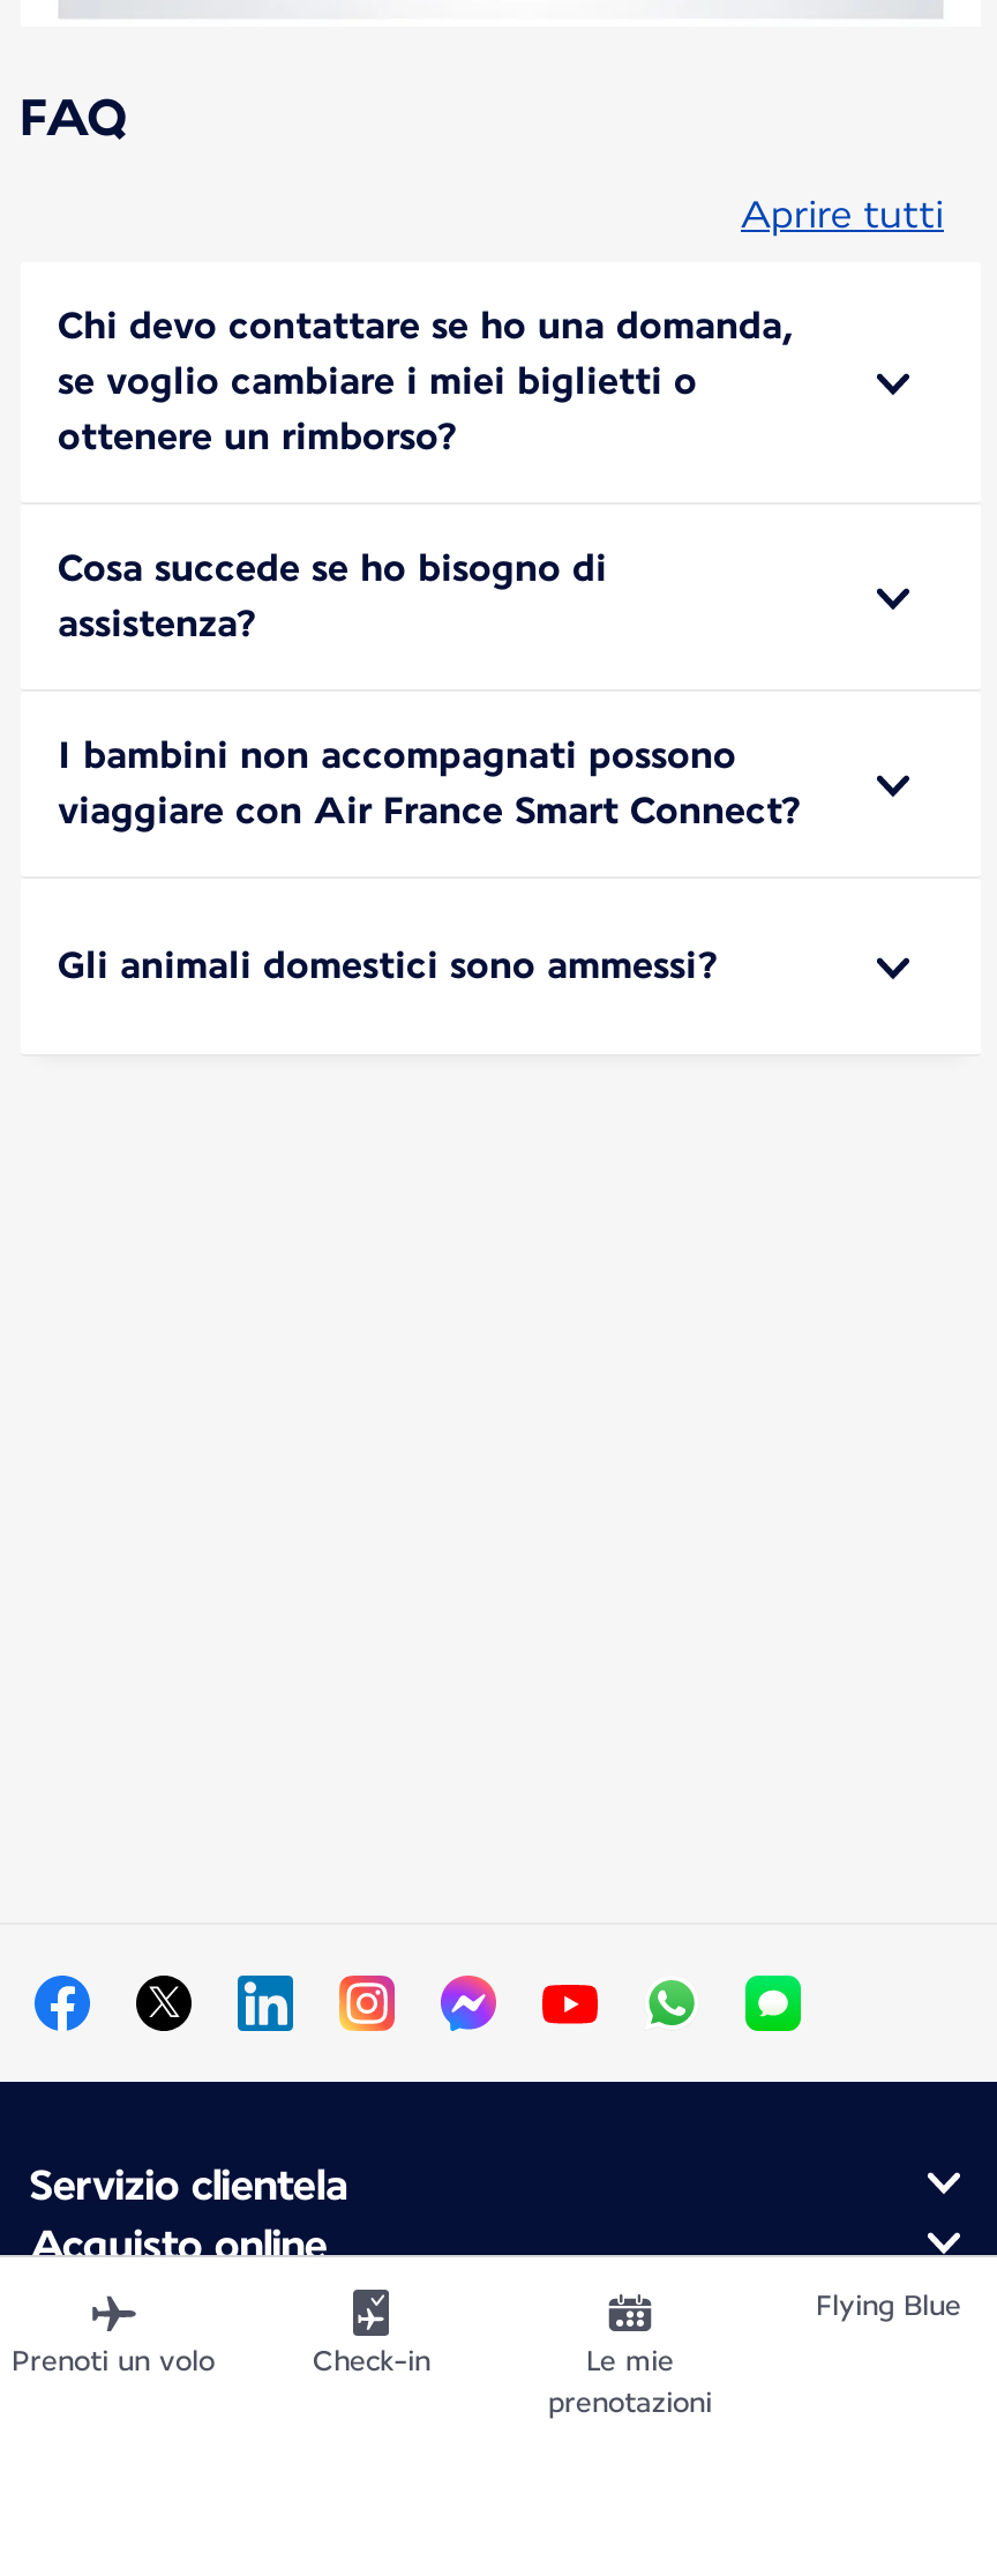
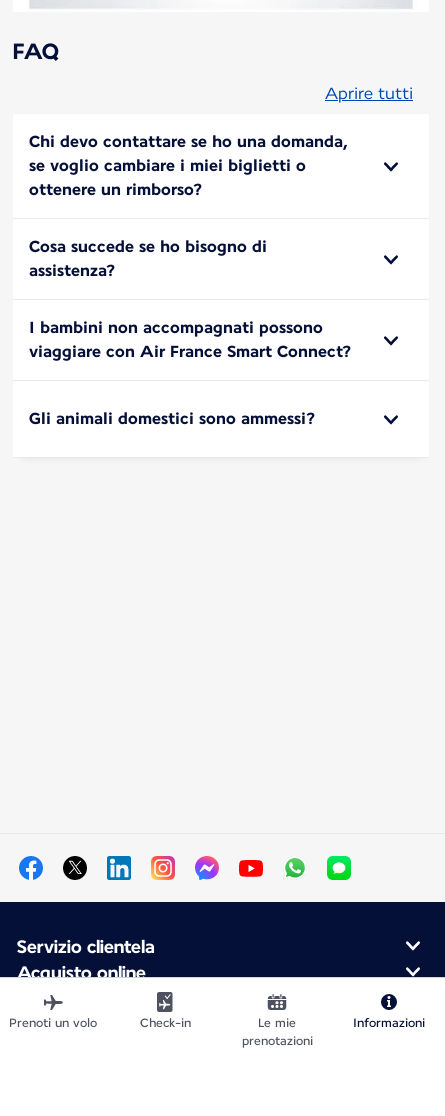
[816,2290,961,2322] Flying Blue -> [353,1016,425,1030] Informazioni

